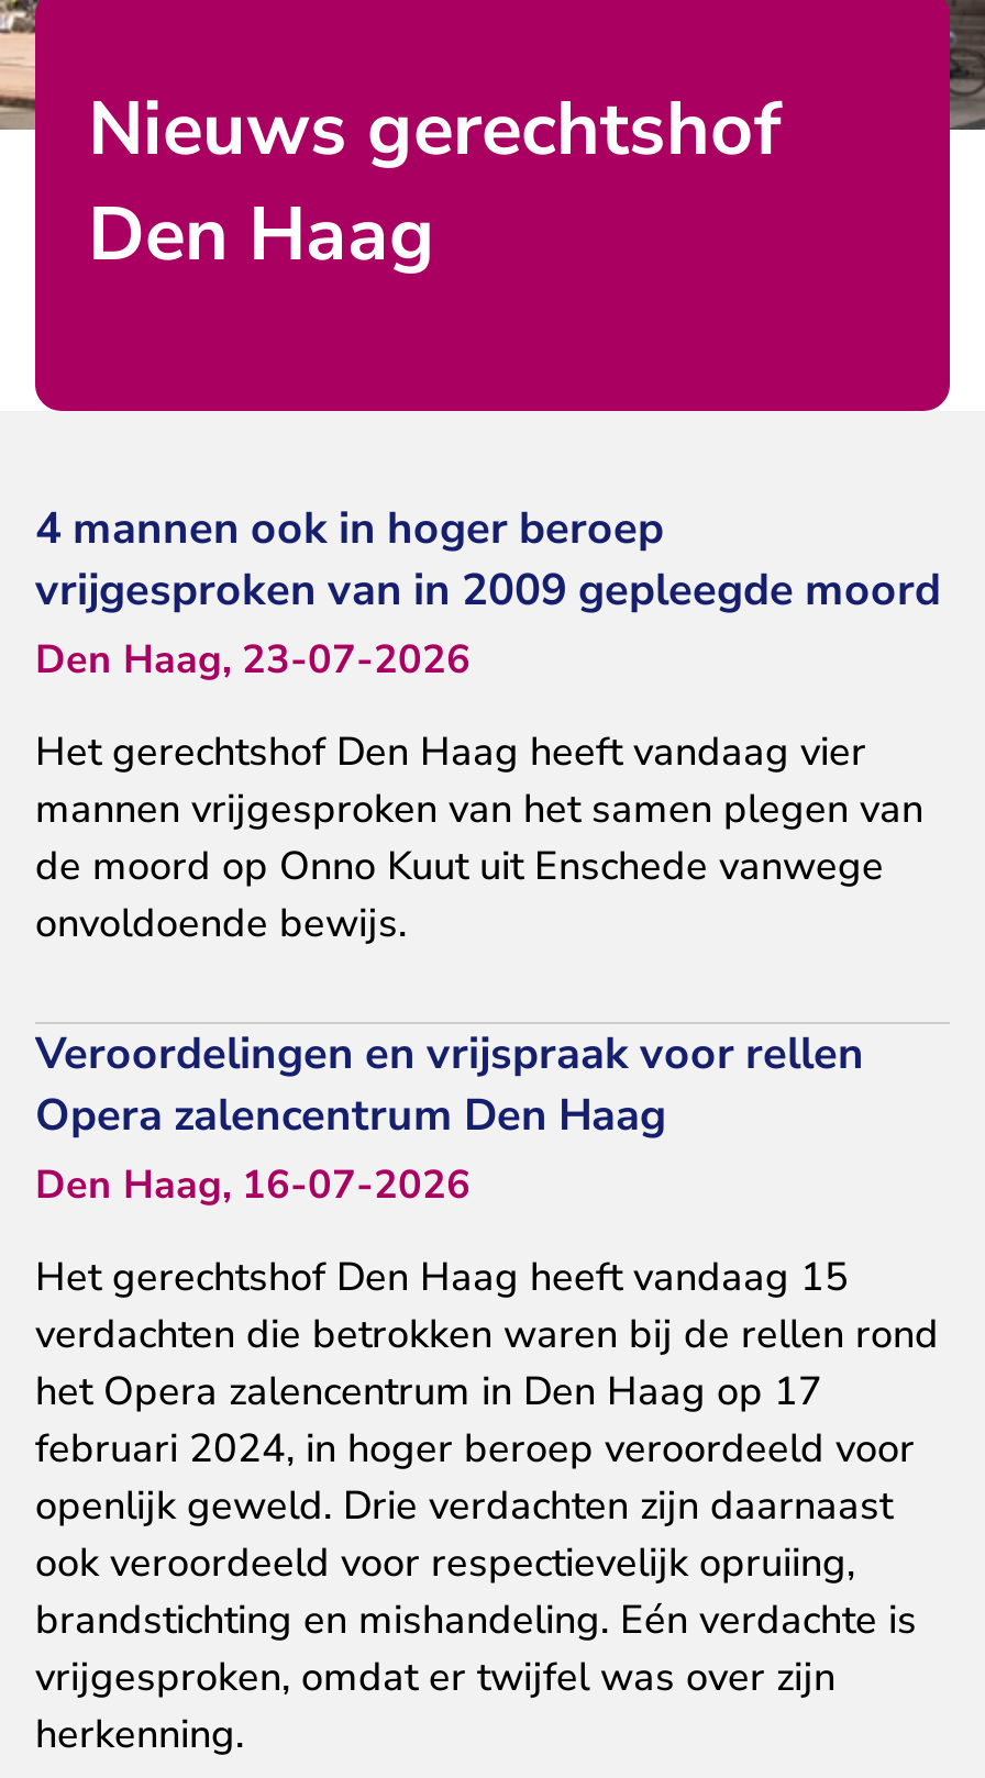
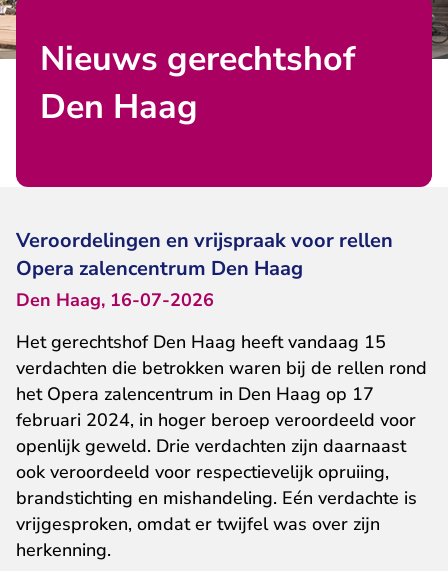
[35,499,941,949] 4 mannen ook in hoger beroep | vrijgesproken van in 2009 gepleegde moord | Den Haag, 23-07-2026 | Het gerechtshof Den Haag heeft vandaag vier | mannen vrijgesproken van het samen plegen van | de moord op Onno Kuut uit Enschede vanwege | onvoldoende bewijs. -> none

